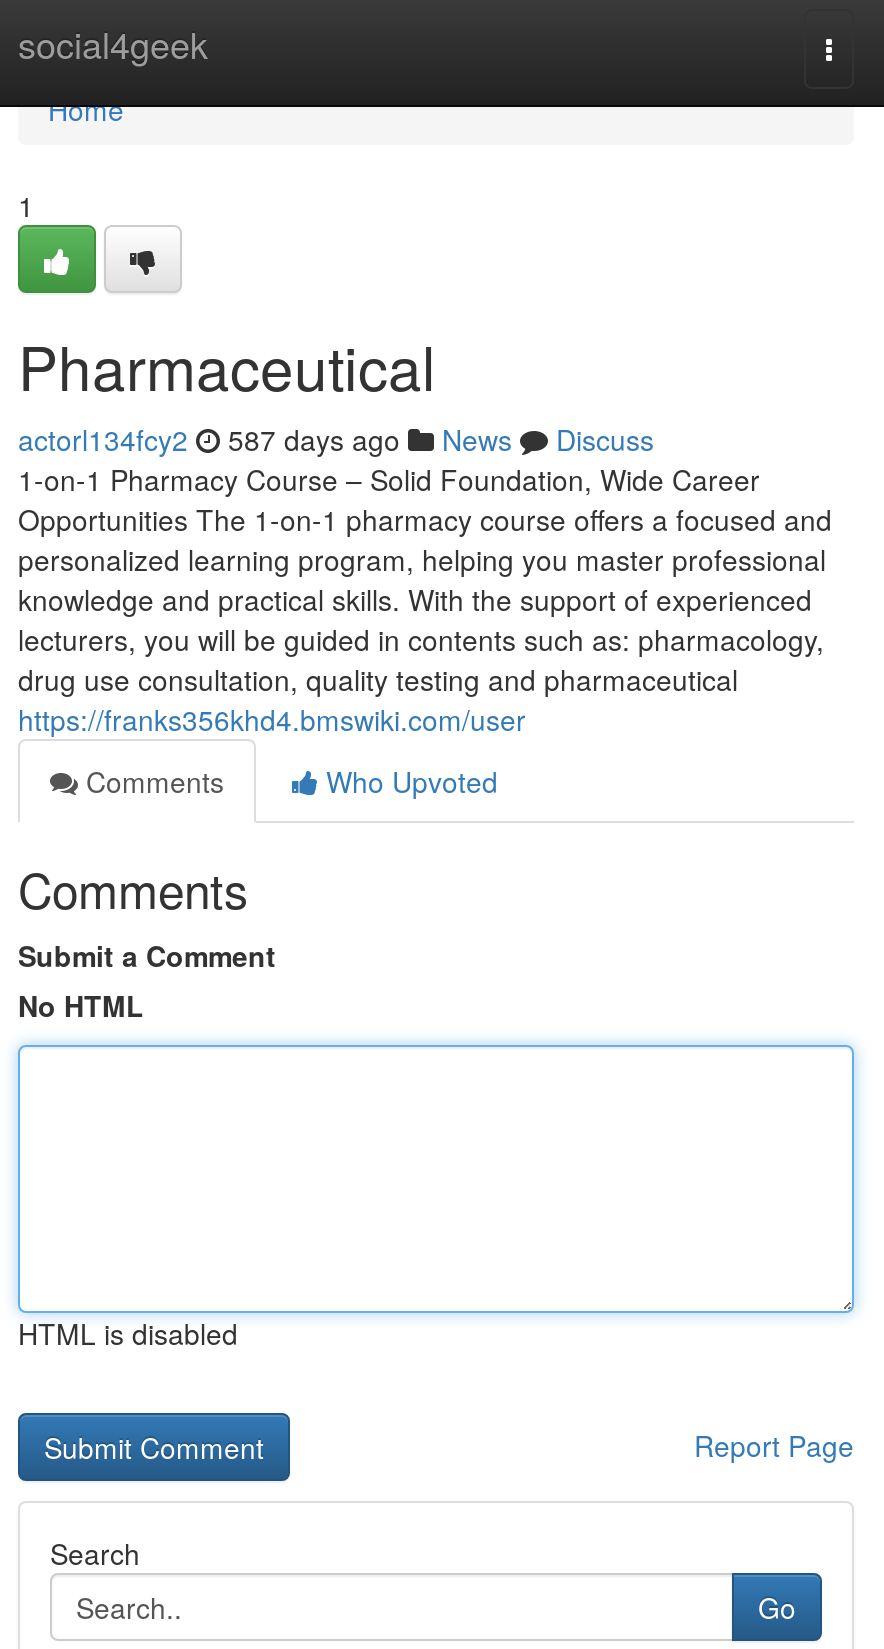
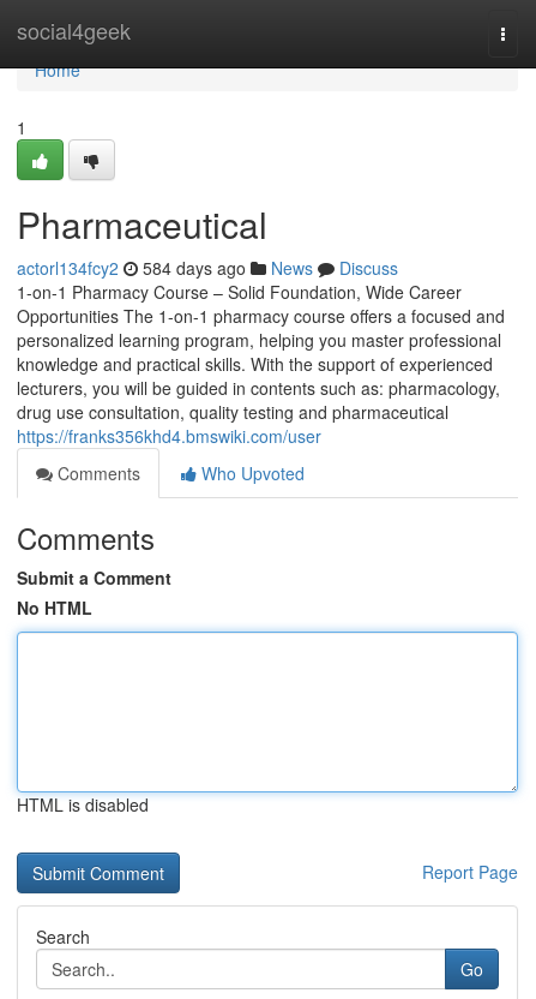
[18,419,654,459] actorl134fcy2 587 days ago News Discuss -> [17,256,398,280] actorl134fcy2 584 days ago News Discuss

